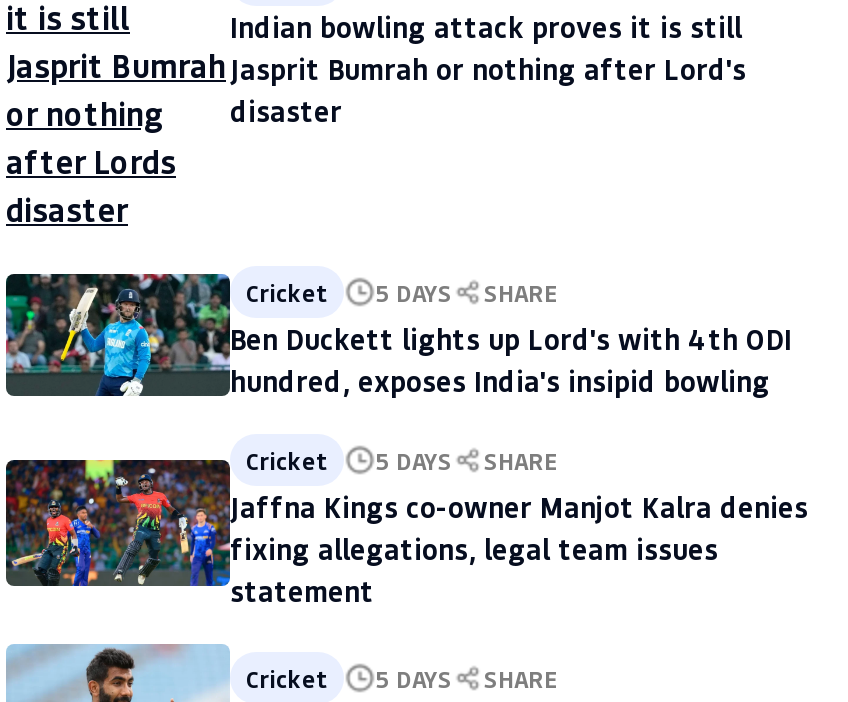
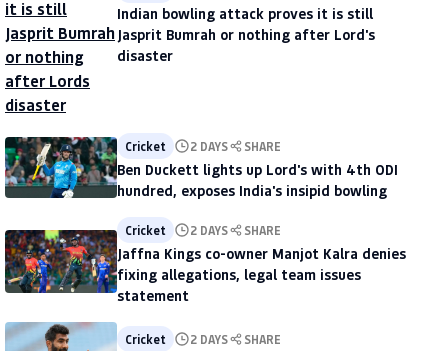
[246,277,558,309] Cricket 5 DAYS SHARE -> [125,138,281,154] Cricket 2 DAYS SHARE
[246,445,558,477] Cricket 5 DAYS SHARE -> [125,222,281,238] Cricket 2 DAYS SHARE
[246,662,558,694] Cricket 5 DAYS SHARE -> [125,331,281,347] Cricket 2 DAYS SHARE

